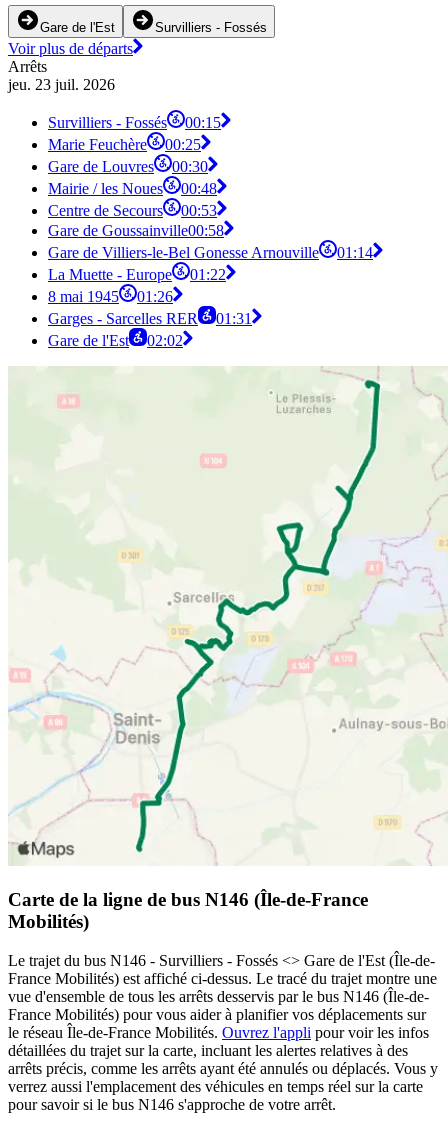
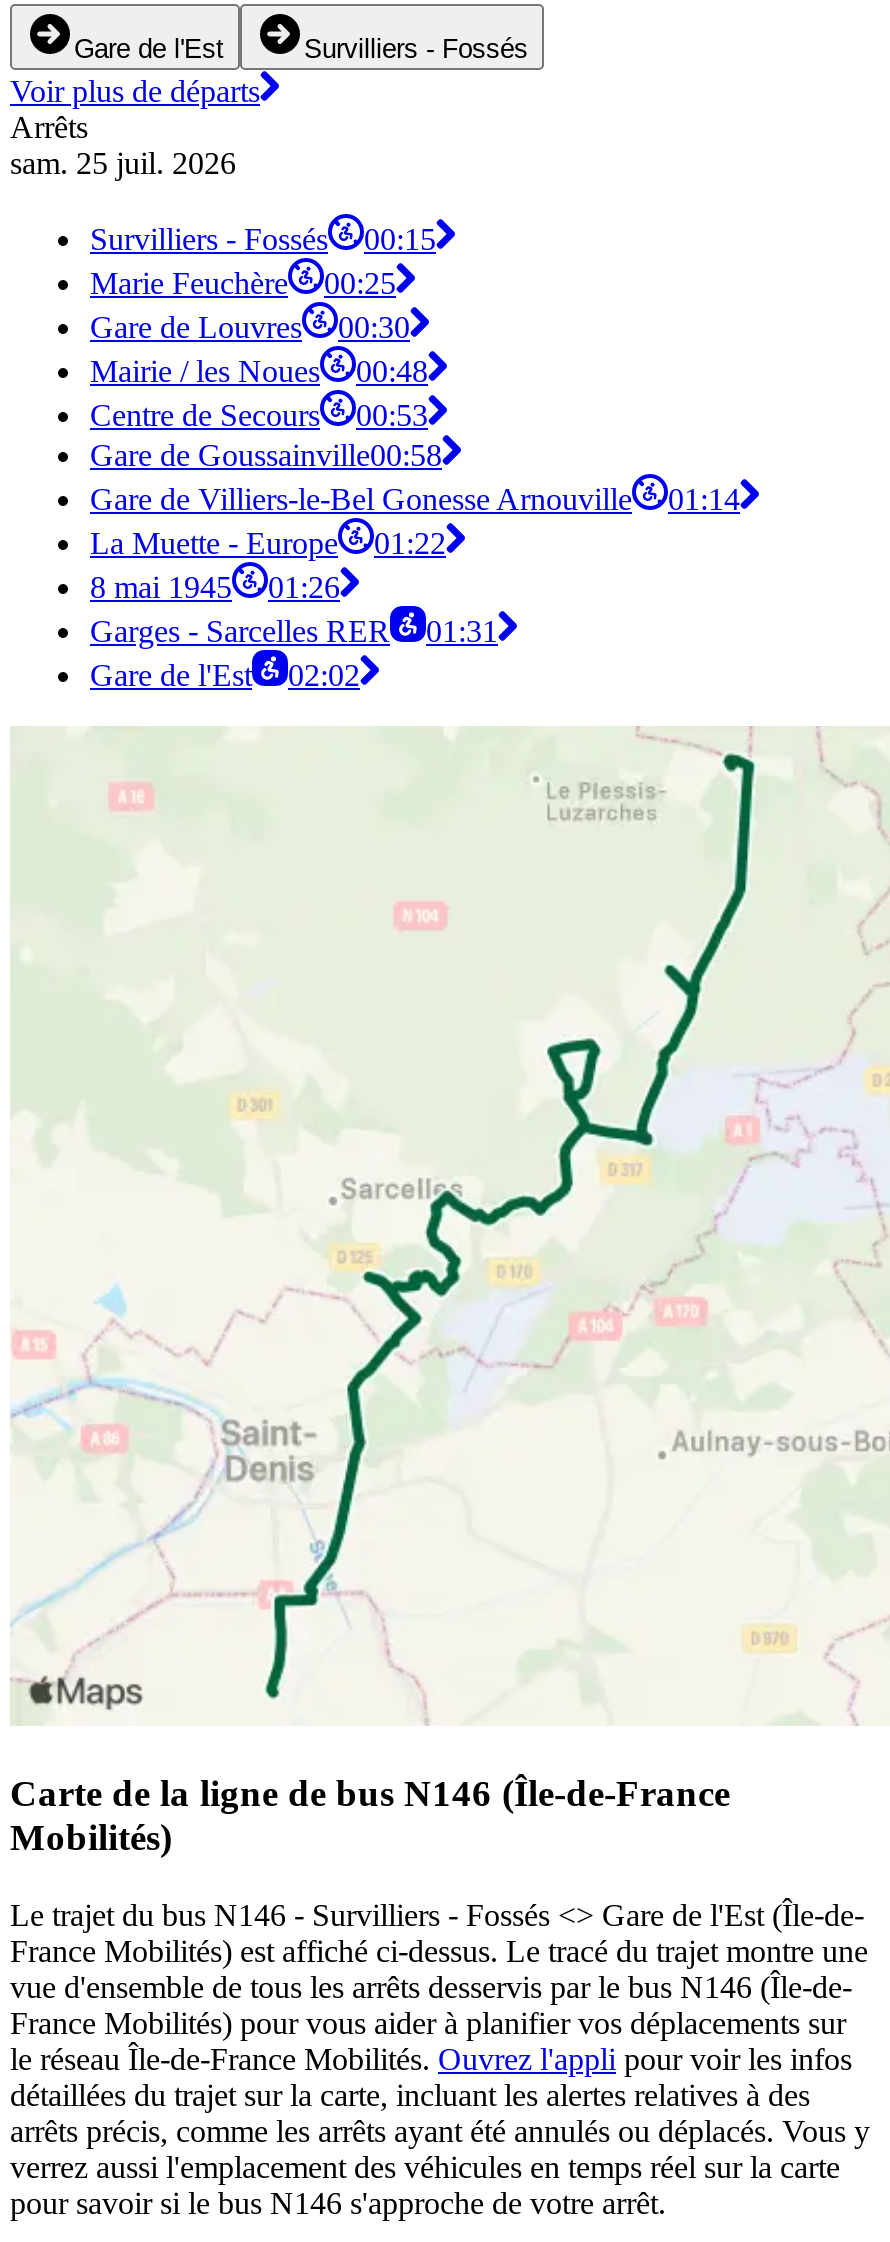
[8,76,115,93] jeu. 23 juil. 2026 -> [10,146,236,180] sam. 25 juil. 2026

